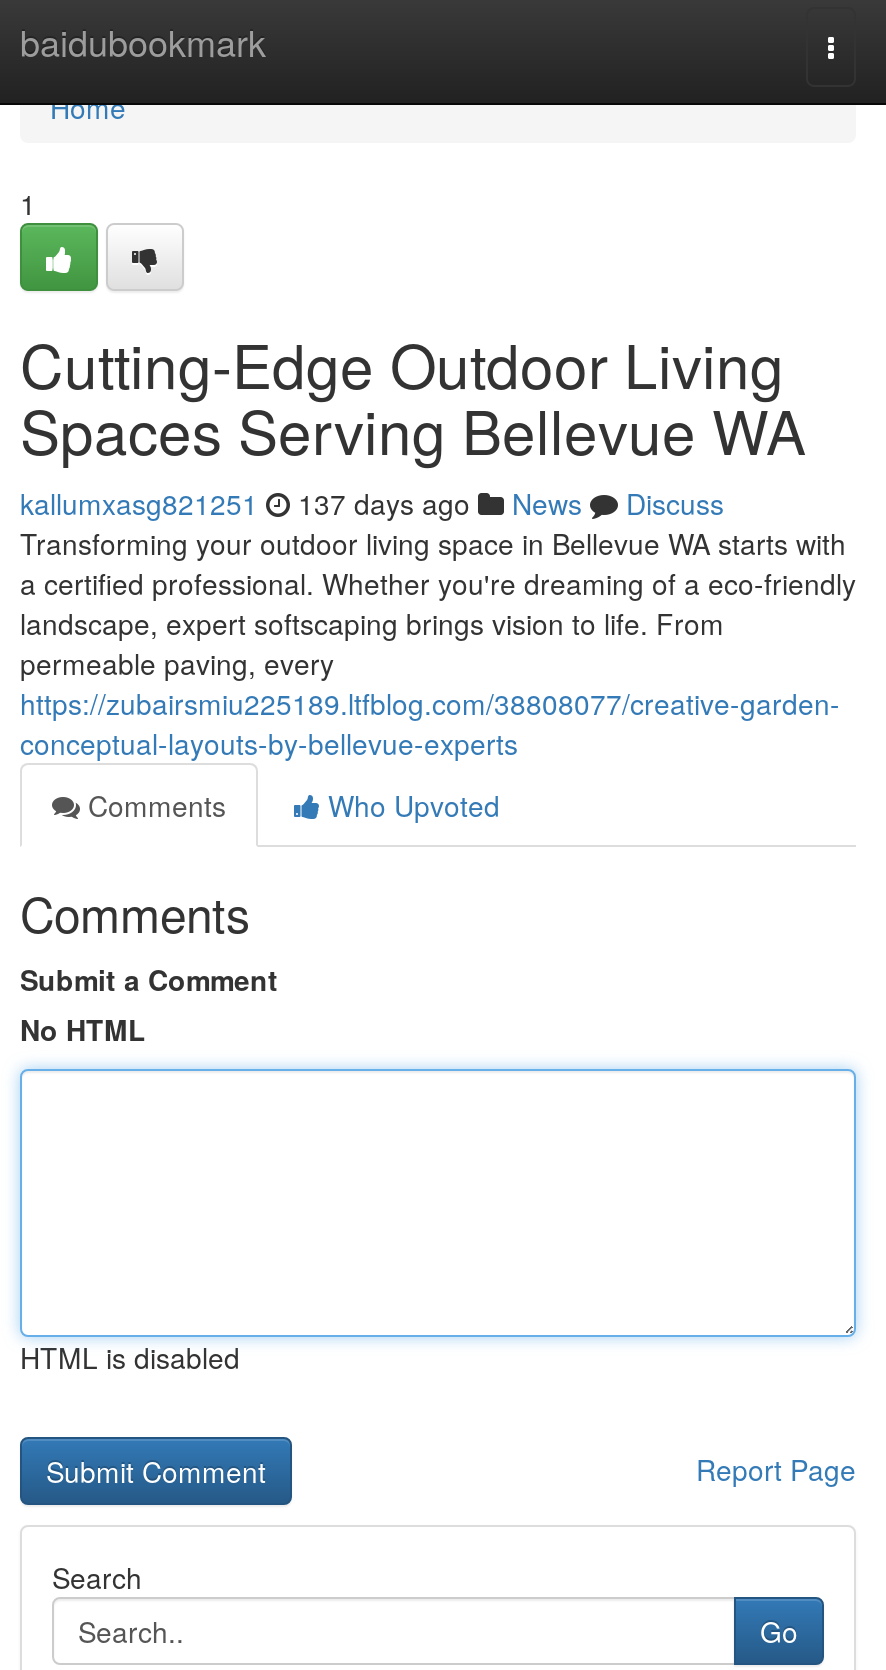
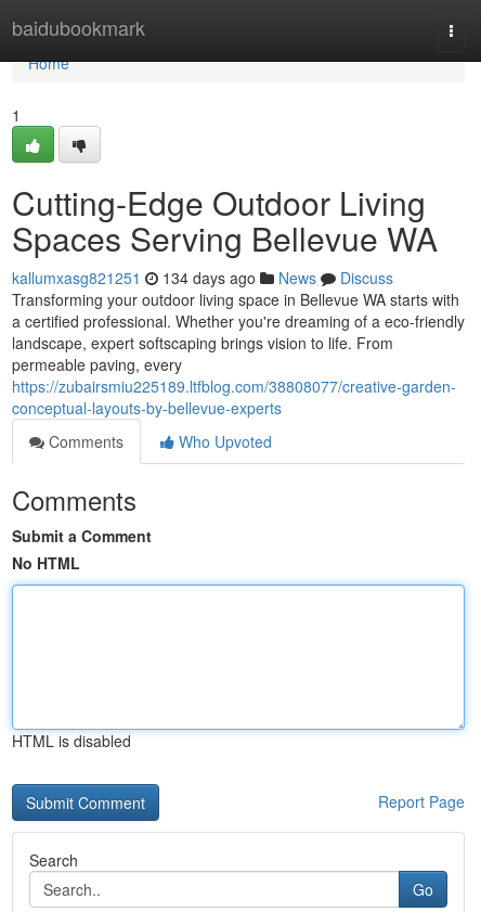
[20,483,724,523] kallumxasg821251 137 days ago News Discuss -> [12,267,393,288] kallumxasg821251 134 days ago News Discuss

